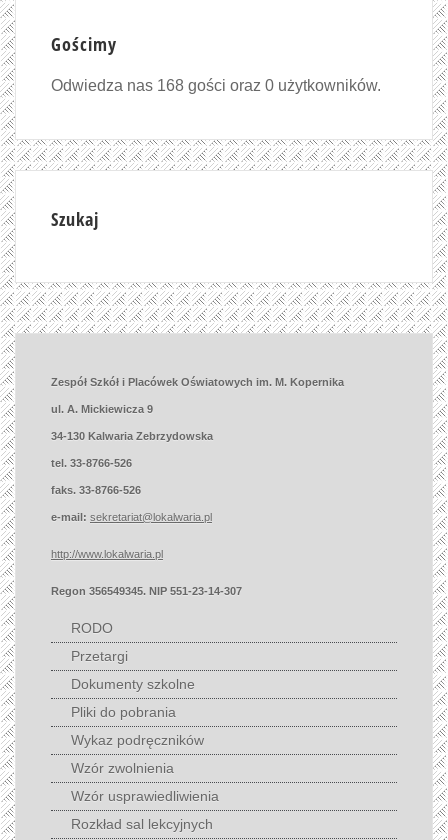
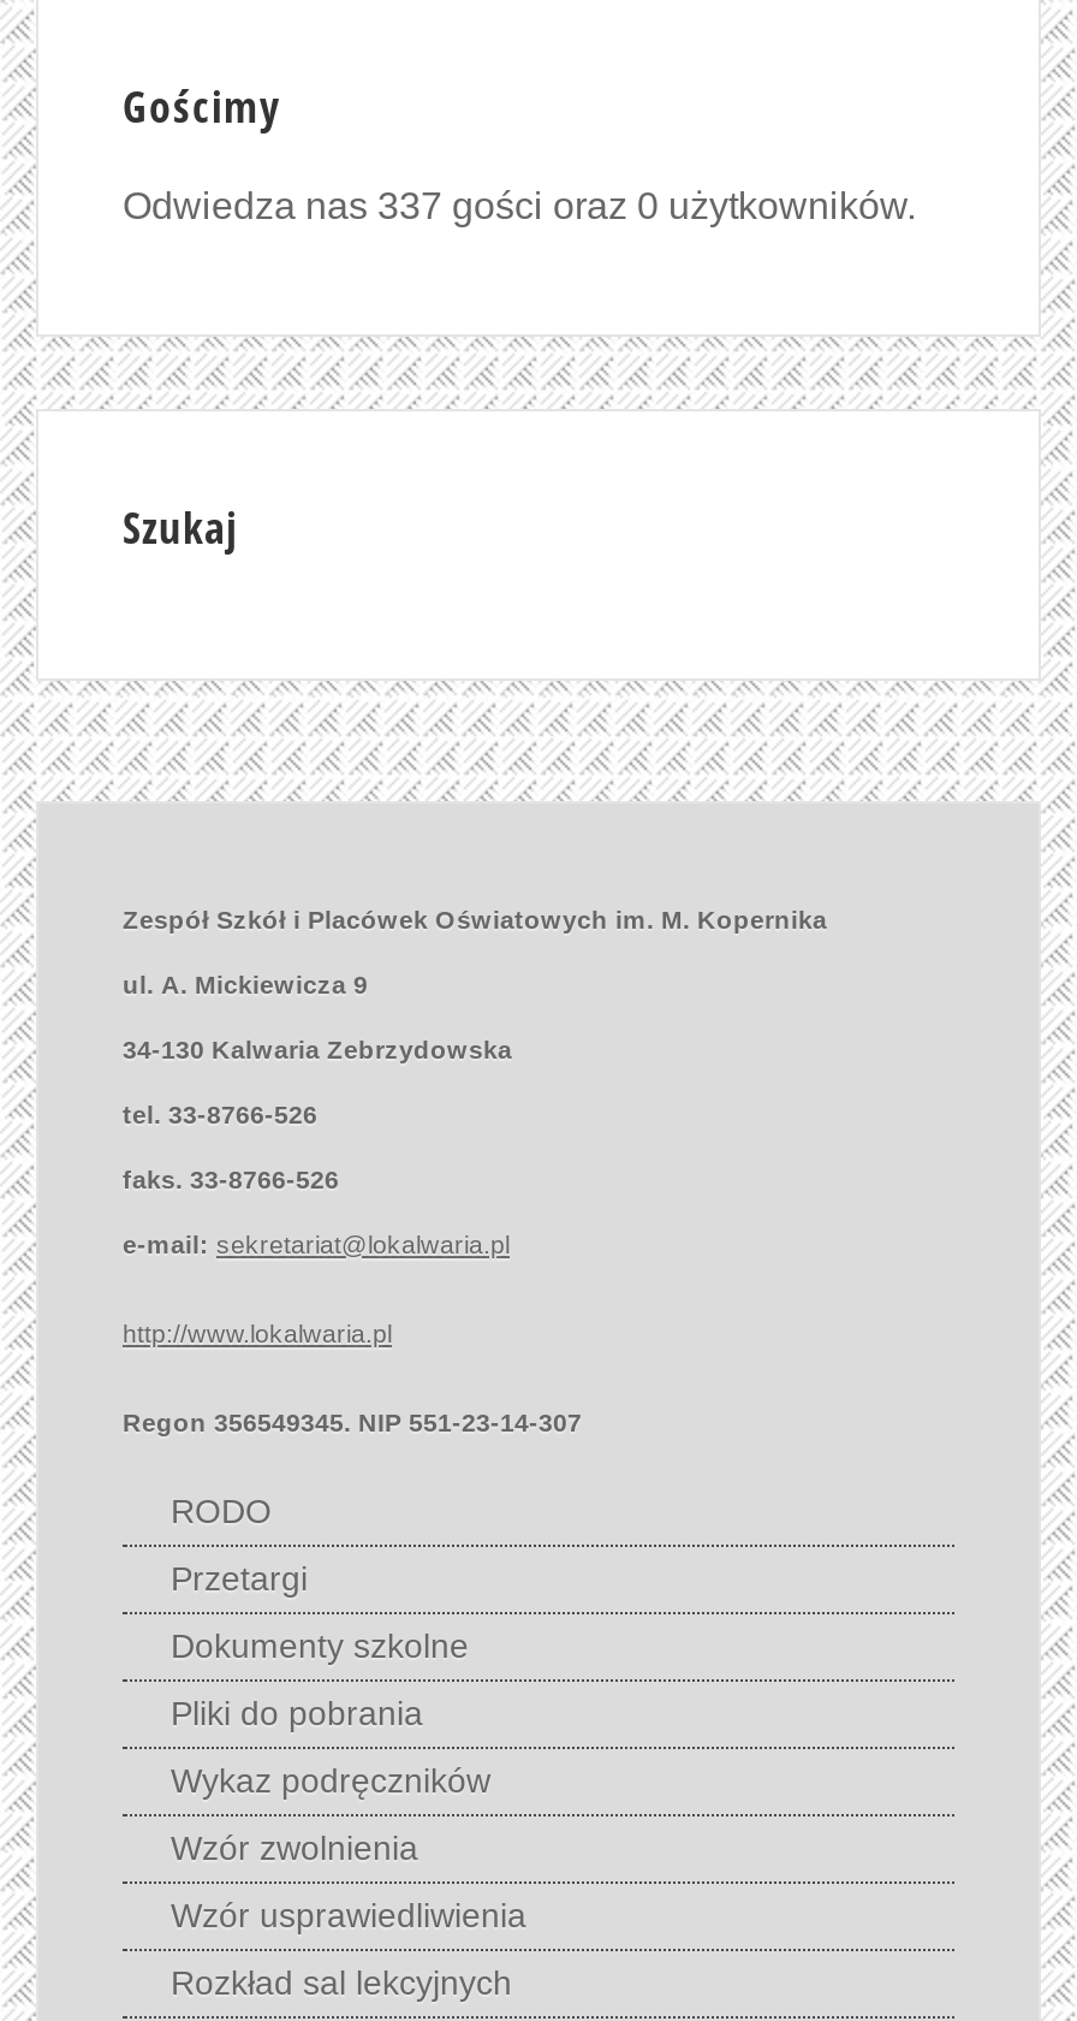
[51,77,381,94] Odwiedza nas 168 gości oraz 0 użytkowników. -> [123,185,916,226] Odwiedza nas 337 gości oraz 0 użytkowników.

